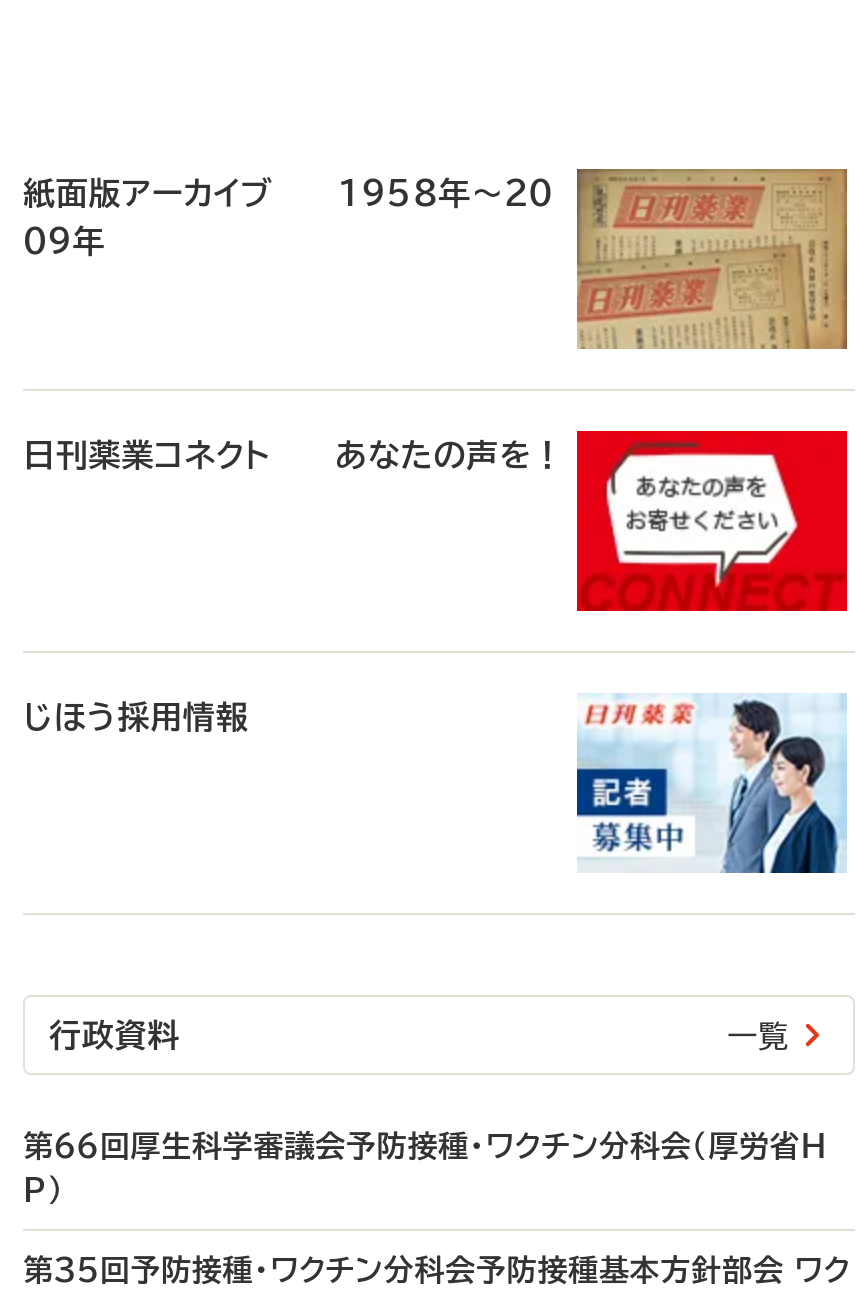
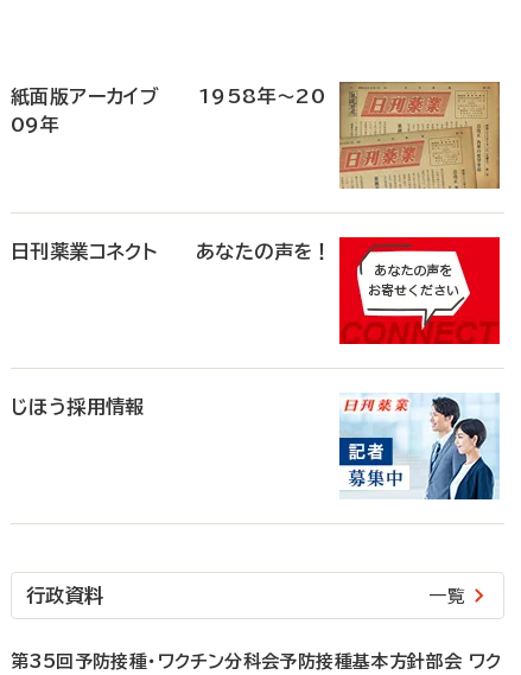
[23,1131,825,1205] 第66回厚生科学審議会予防接種・ワクチン分科会（厚労省H | P） -> none

